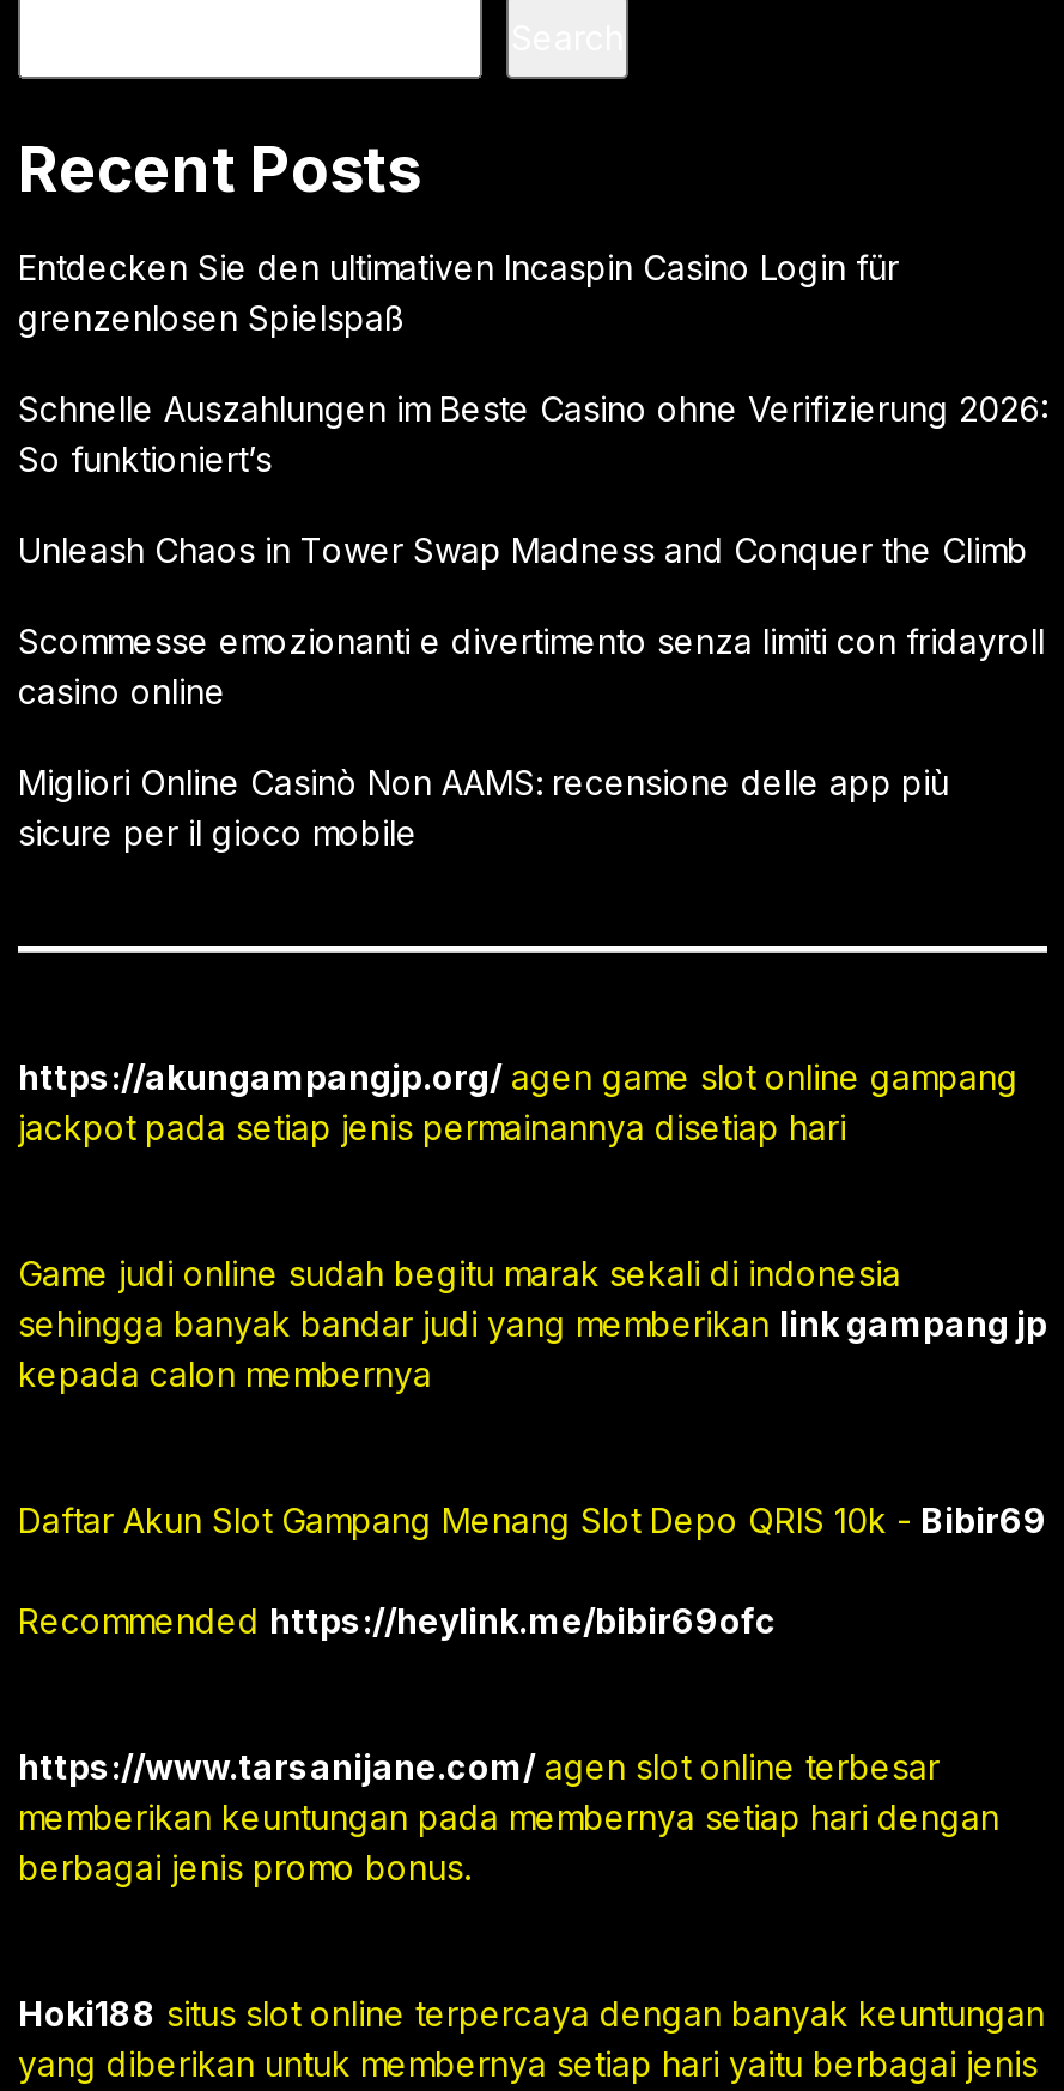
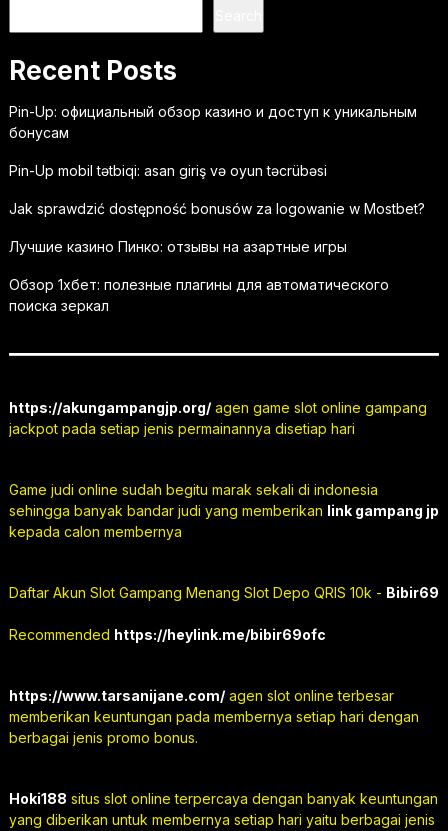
[18,247,899,338] Entdecken Sie den ultimativen Incaspin Casino Login für | grenzenlosen Spielspaß -> [9,103,417,141] Pin-Up: официальный обзор казино и доступ к уникальным | бонусам
[18,388,1047,479] Schnelle Auszahlungen im Beste Casino ohne Verifizierung 2026: | So funktioniert’s -> [9,162,327,179] Pin-Up mobil tətbiqi: asan giriş və oyun təcrübəsi
[18,529,1028,570] Unleash Chaos in Tower Swap Madness and Conquer the Climb -> [9,200,425,217] Jak sprawdzić dostępność bonusów za logowanie w Mostbet?
[18,620,1045,711] Scommesse emozionanti e divertimento senza limiti con fridayroll | casino online -> [9,238,347,255] Лучшие казино Пинко: отзывы на азартные игры
[18,762,949,853] Migliori Online Casinò Non AAMS: recensione delle app più | sicure per il gioco mobile -> [9,276,389,314] Обзор 1хбет: полезные плагины для автоматического | поиска зеркал

